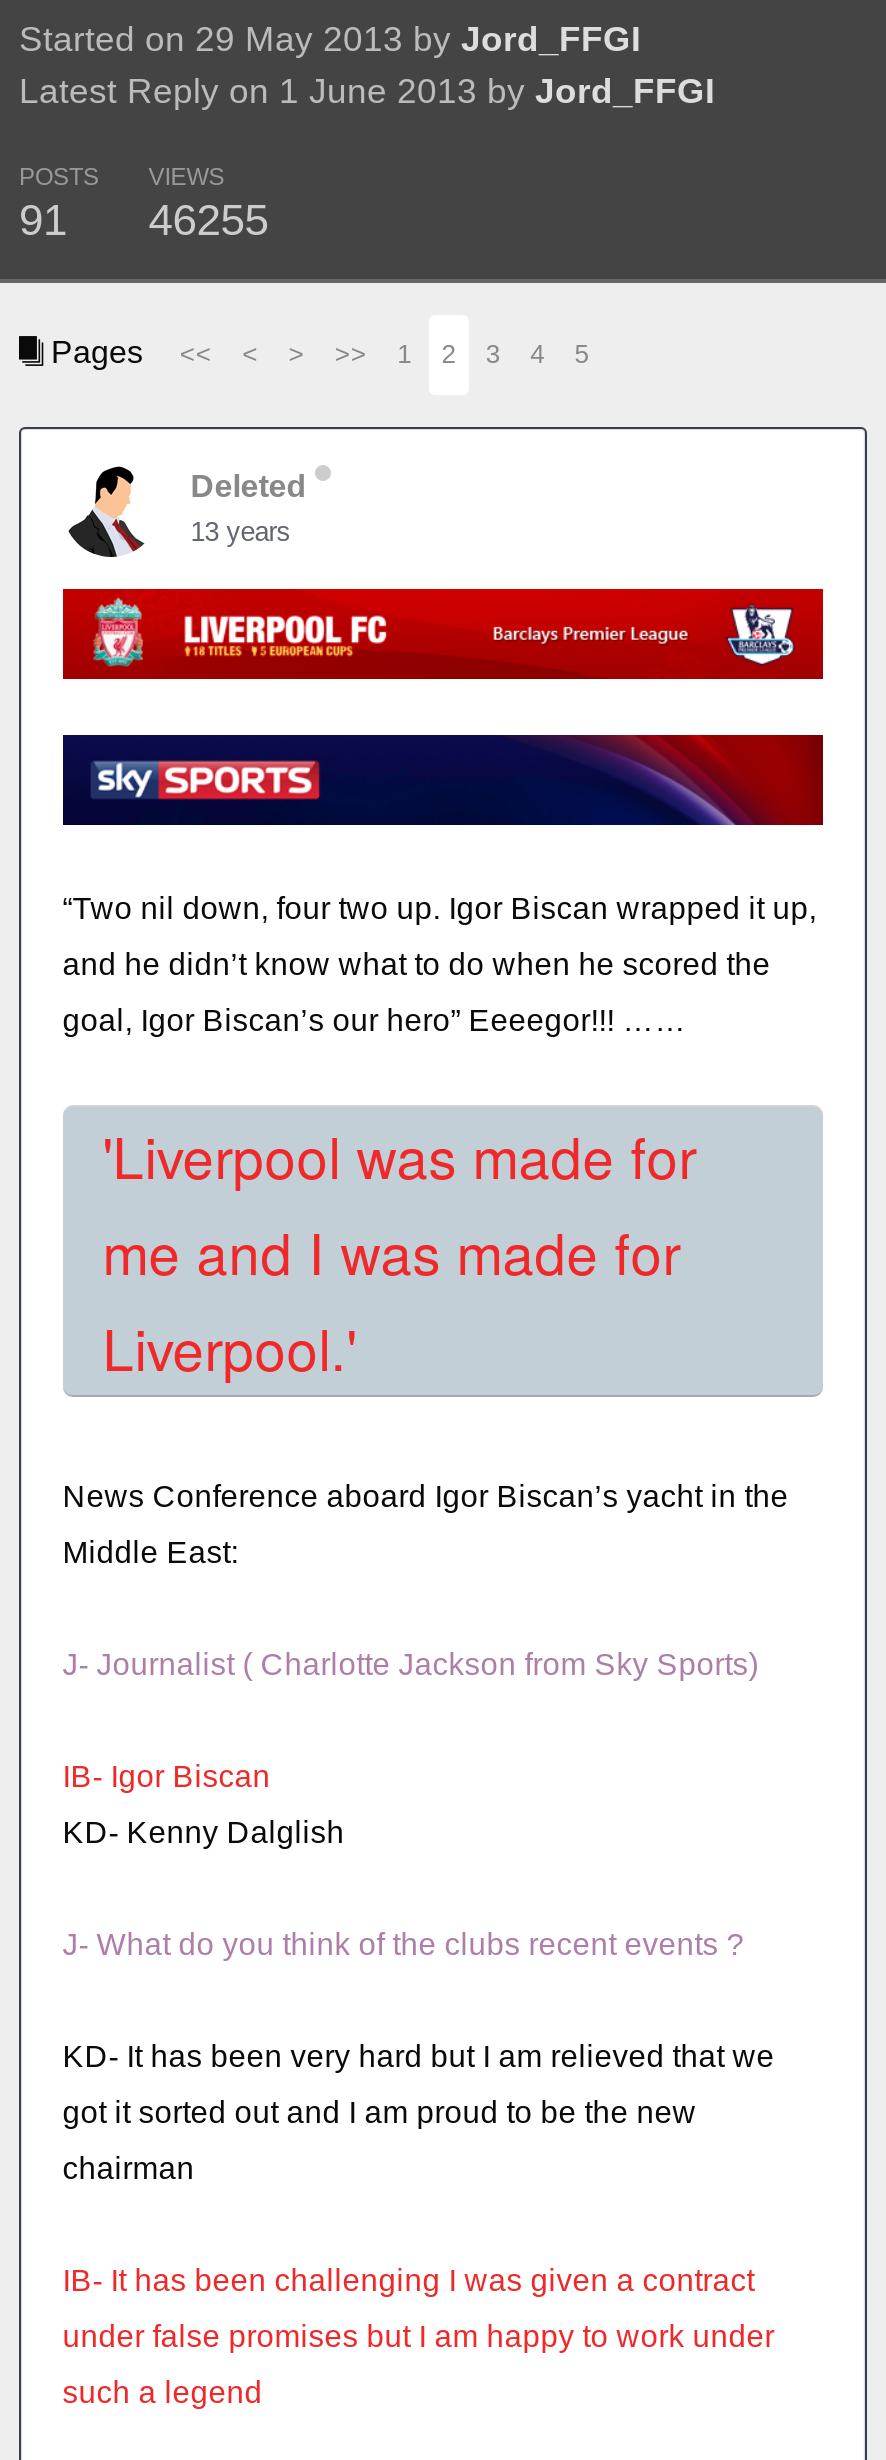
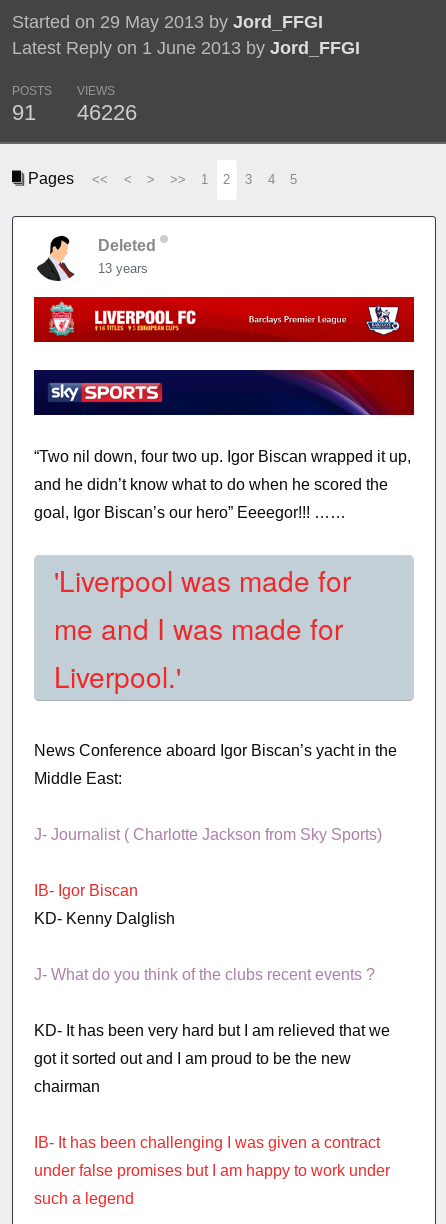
[19,195,269,245] 91 46255 -> [12,100,137,125] 91 46226

